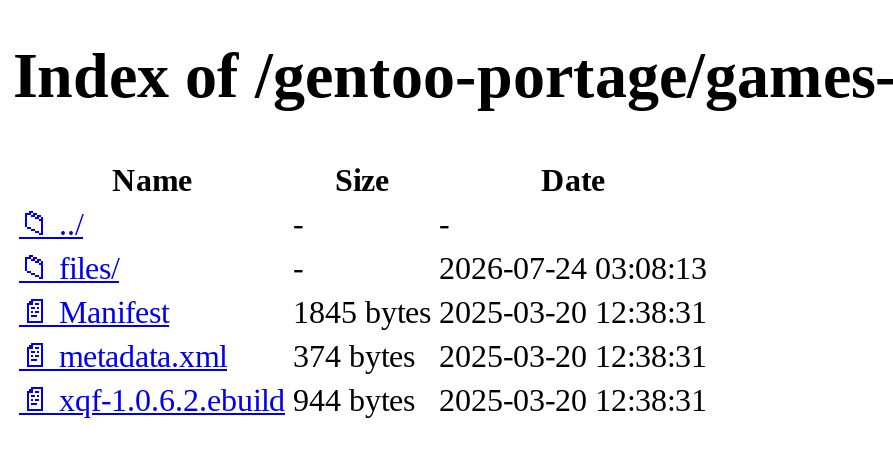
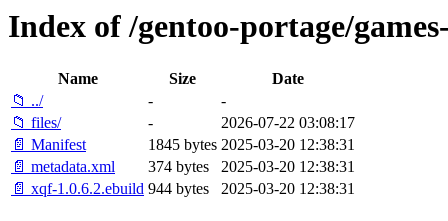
[439,251,707,285] 2026-07-24 03:08:13 -> [221,114,355,131] 2026-07-22 03:08:17

